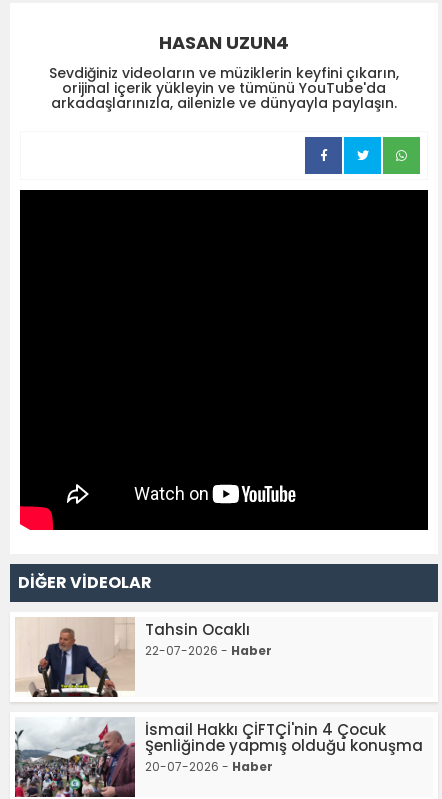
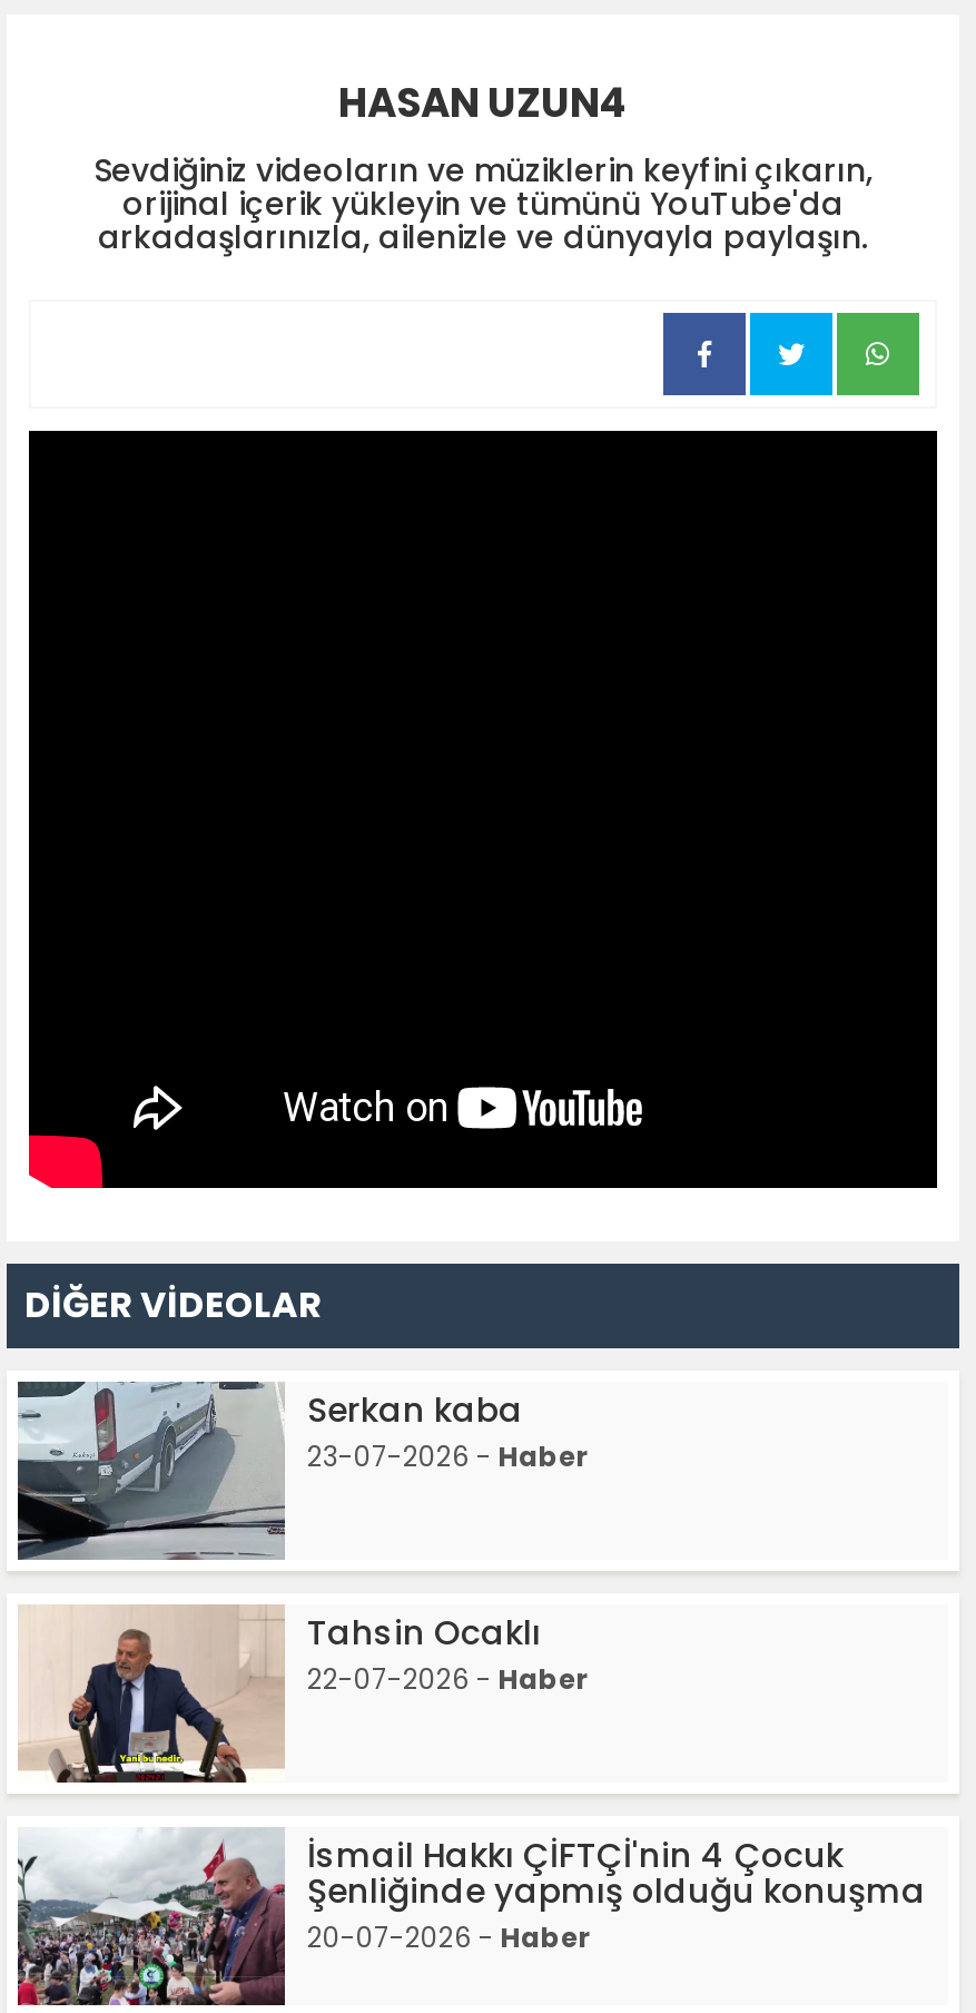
none -> [16,1379,590,1562] [image] | Serkan kaba | 23-07-2026 - Haber

